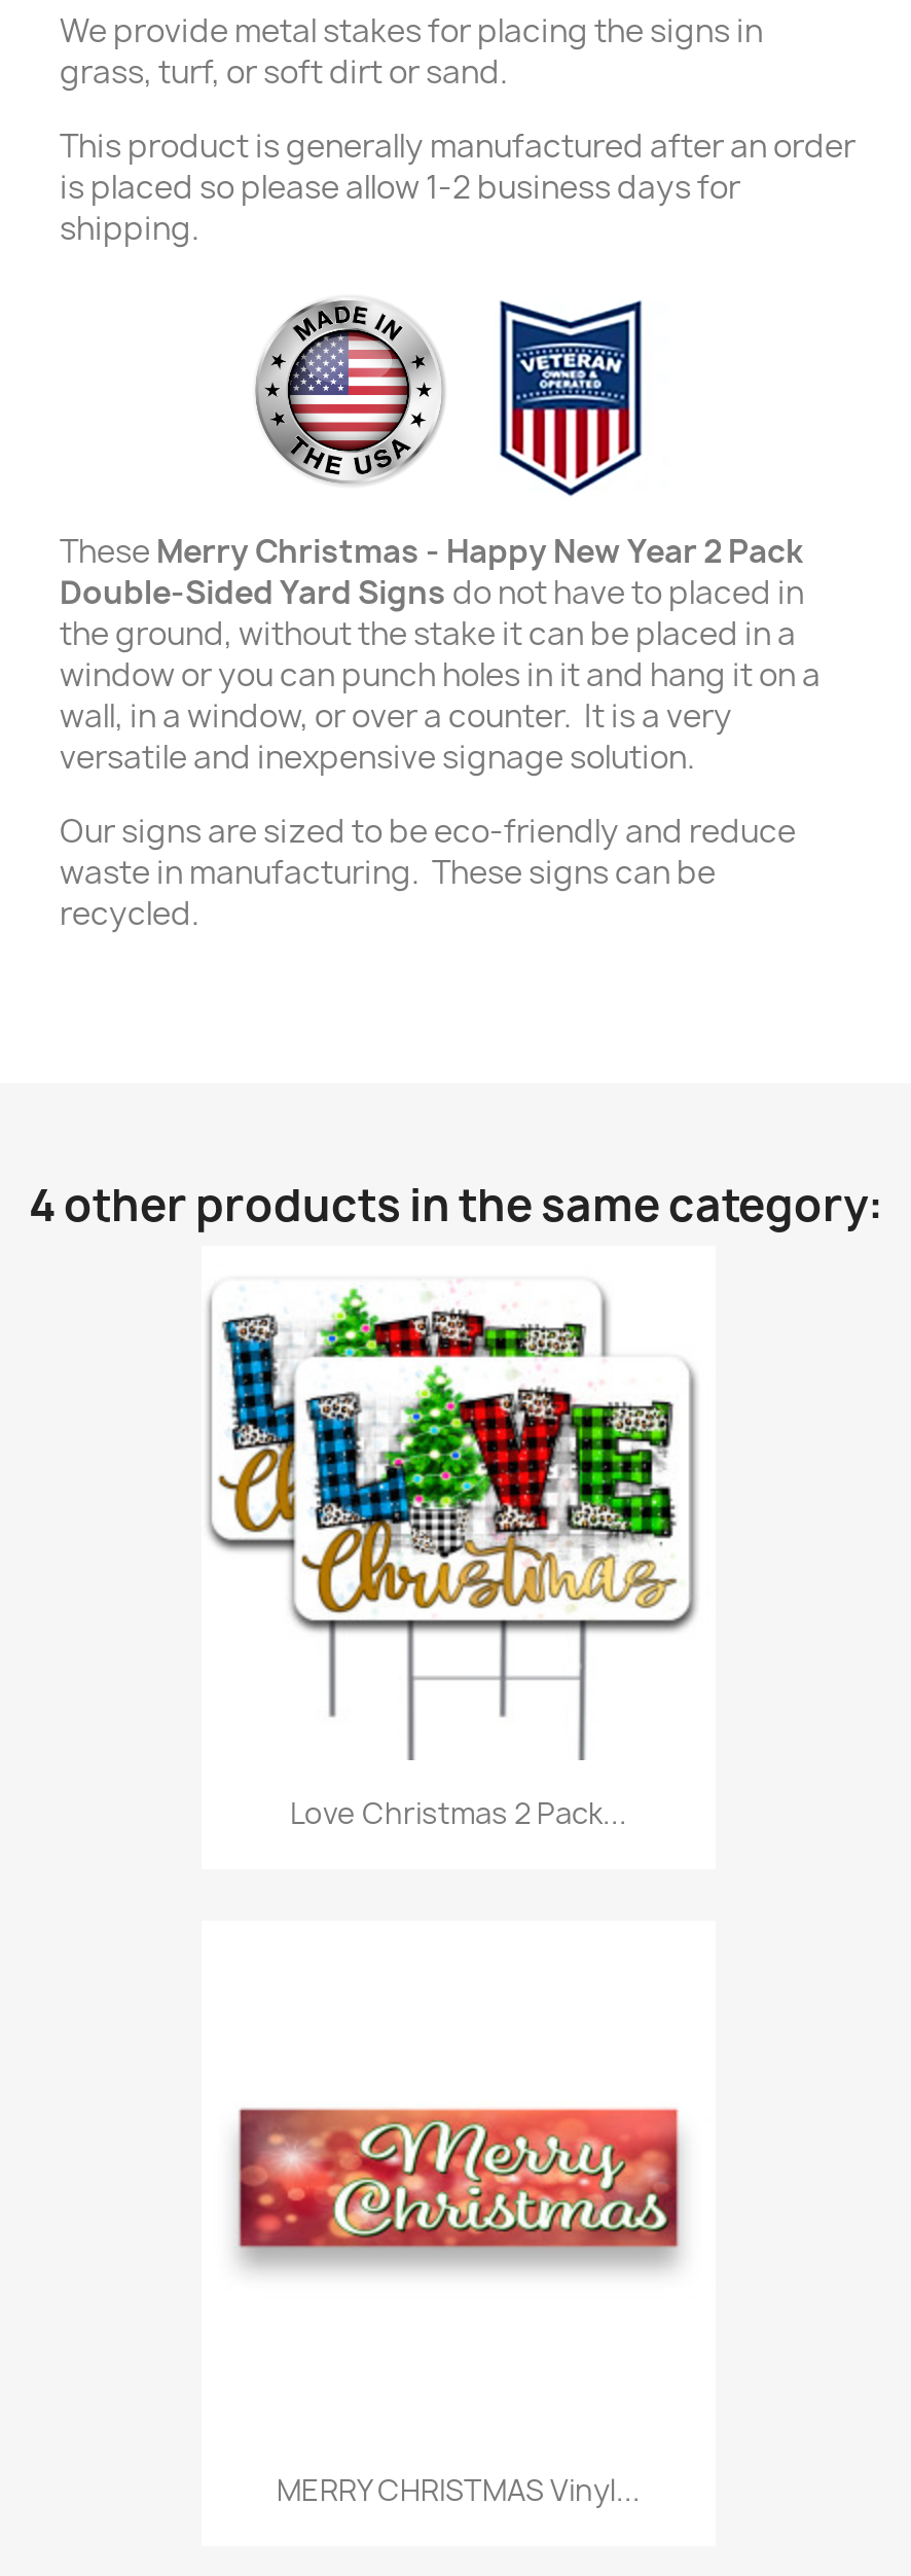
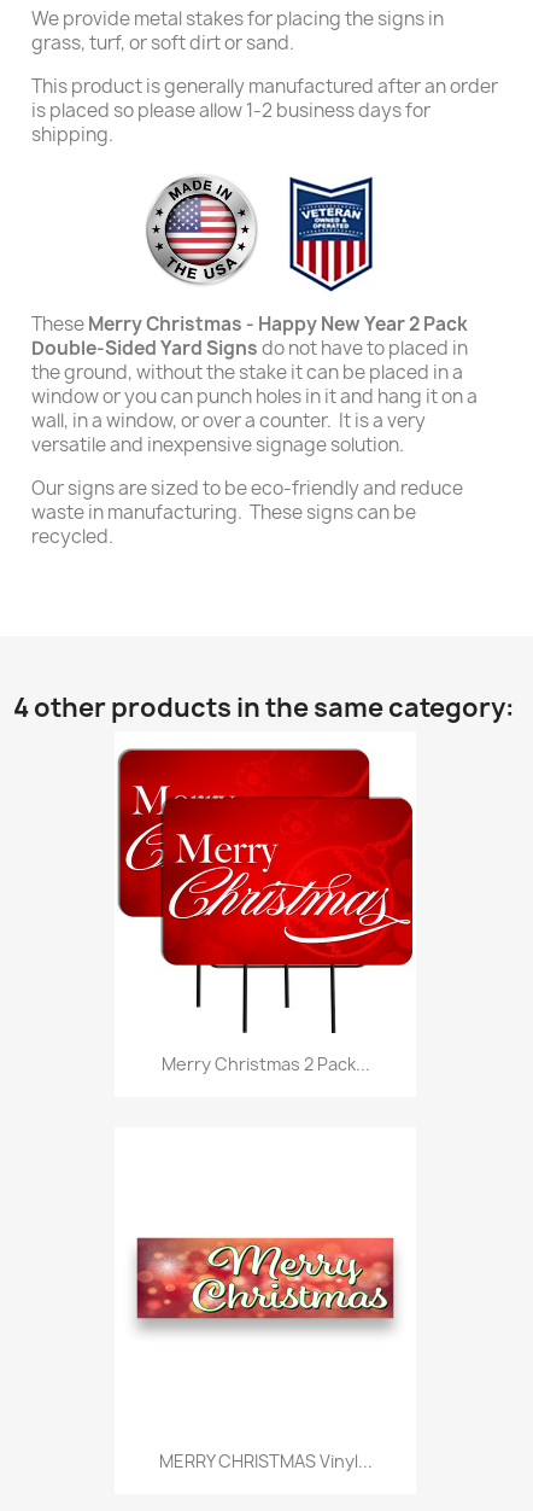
[208,1277,709,1833] [image] | Love Christmas 2 Pack... -> [117,748,414,1076] [image] | Merry Christmas 2 Pack...

